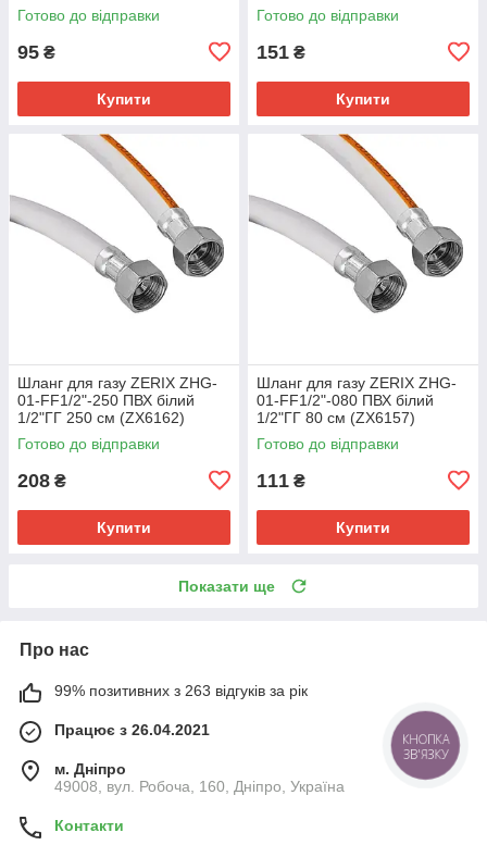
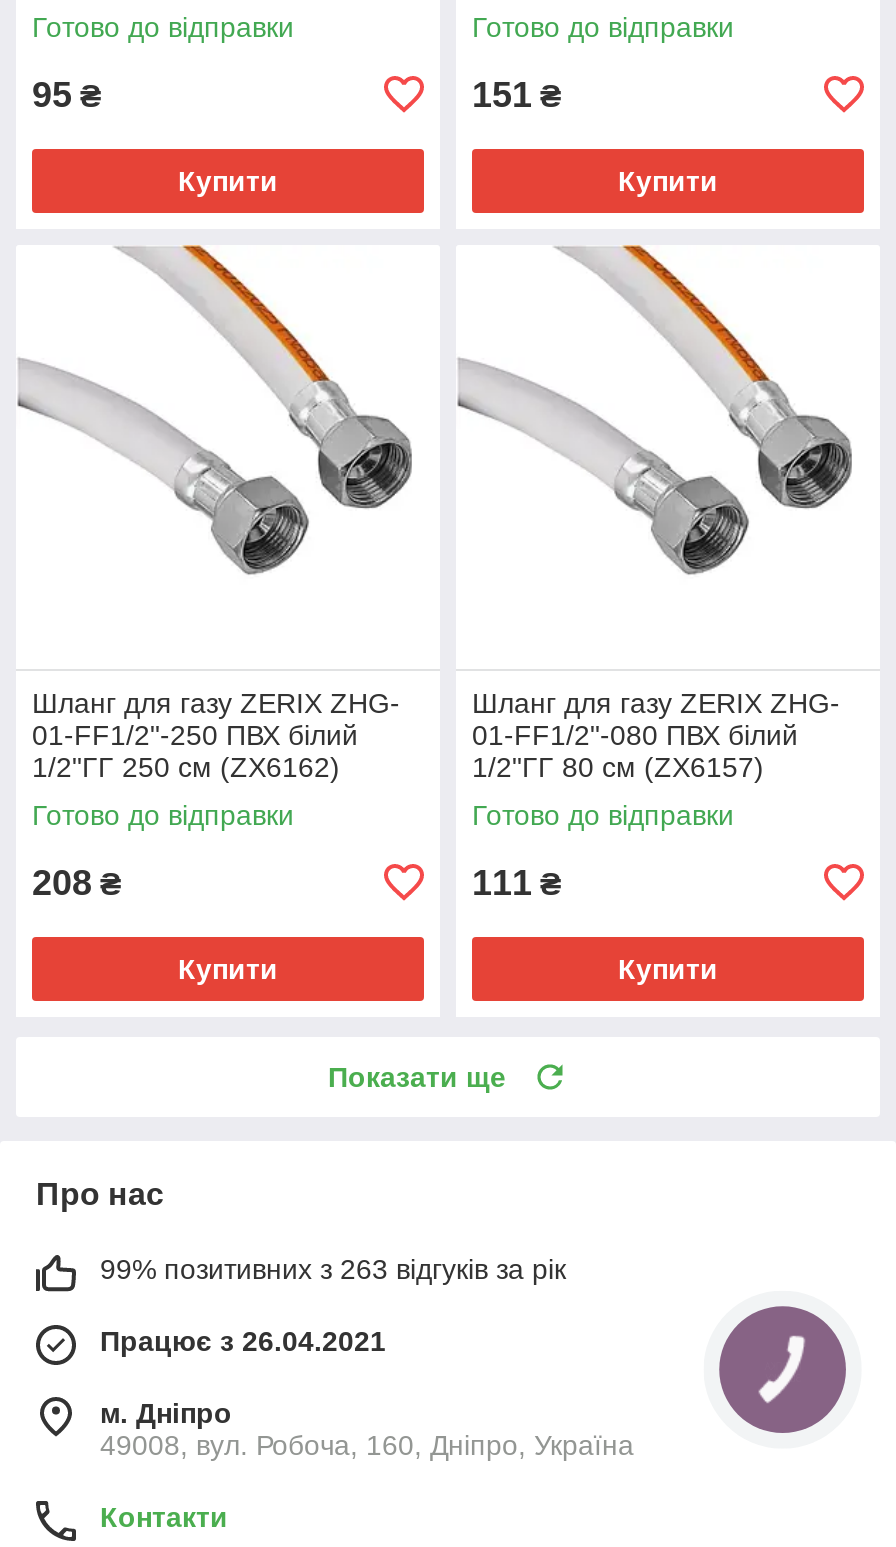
[402,731,449,762] КНОПКА | ЗВ'ЯЗКУ -> none

